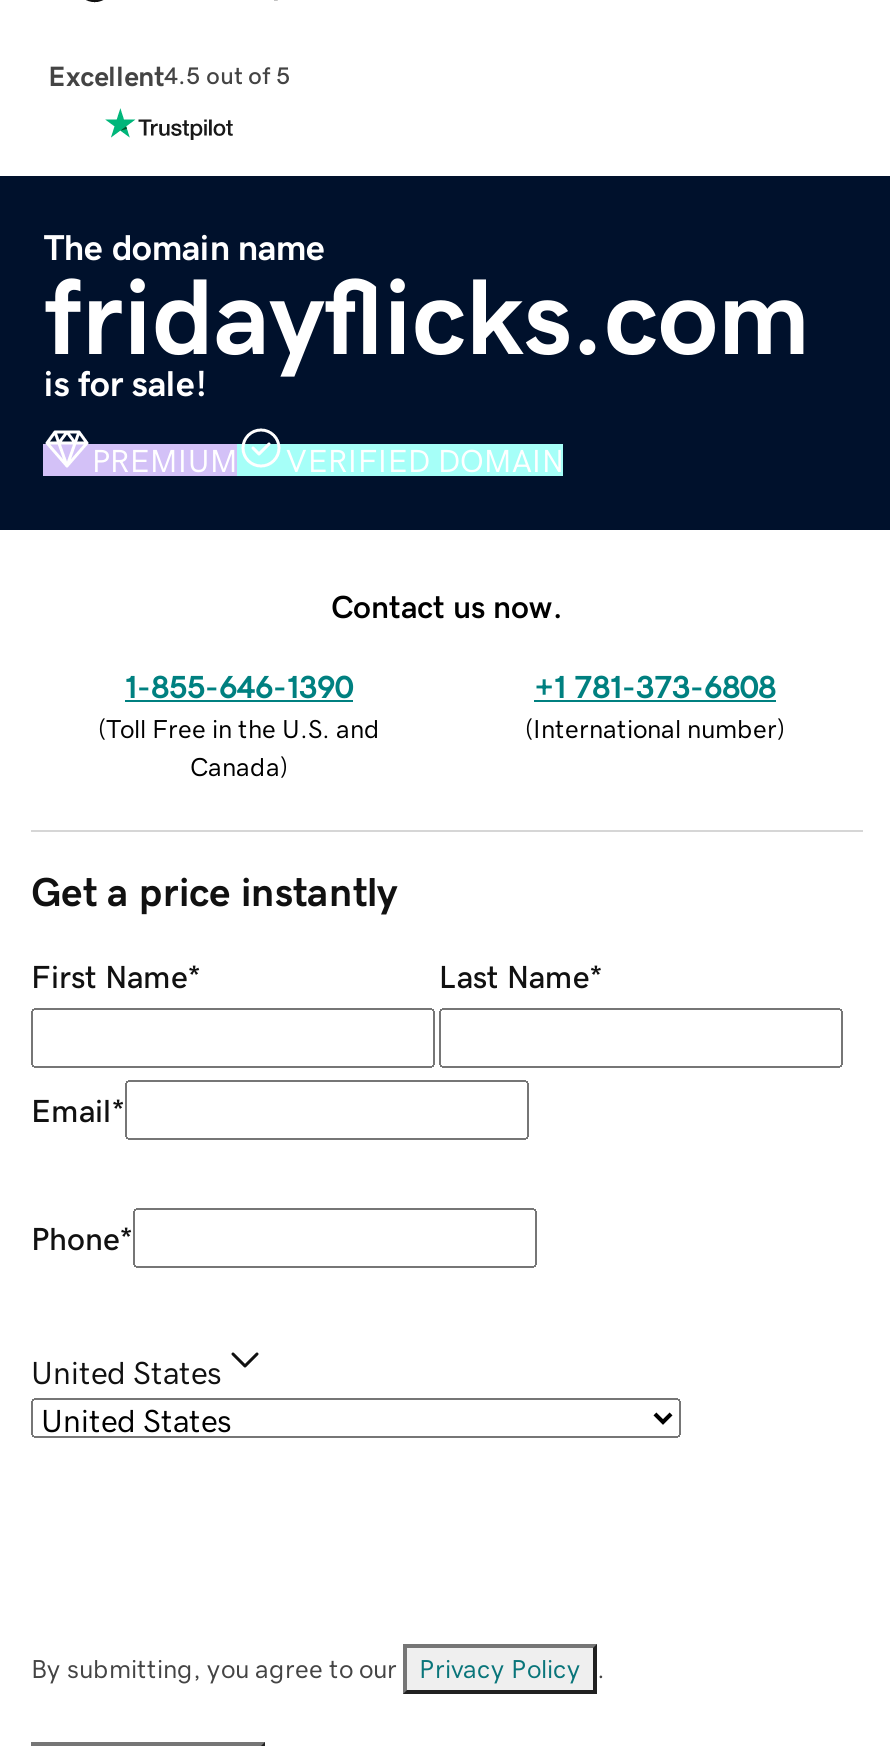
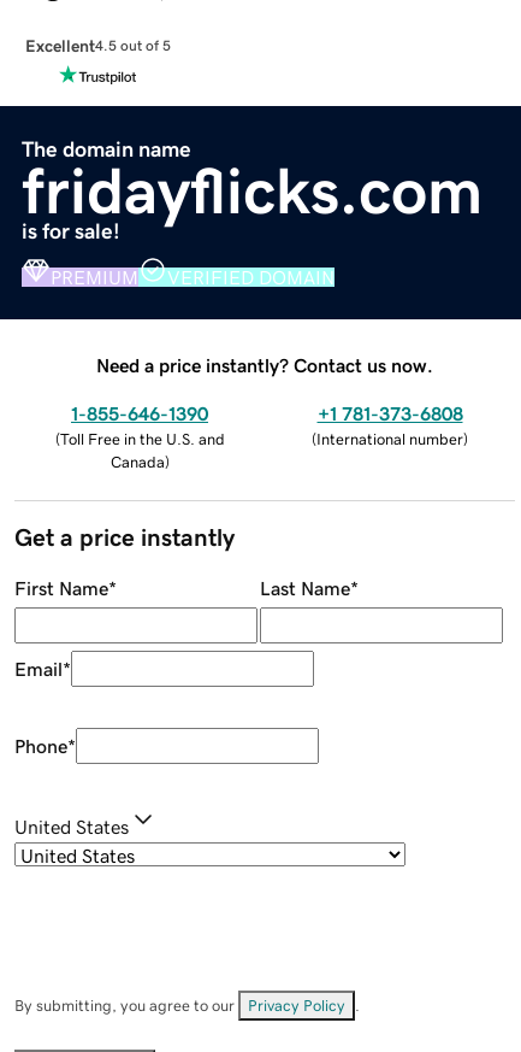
[331,589,563,621] Contact us now. -> [96,355,433,374] Need a price instantly? Contact us now.

